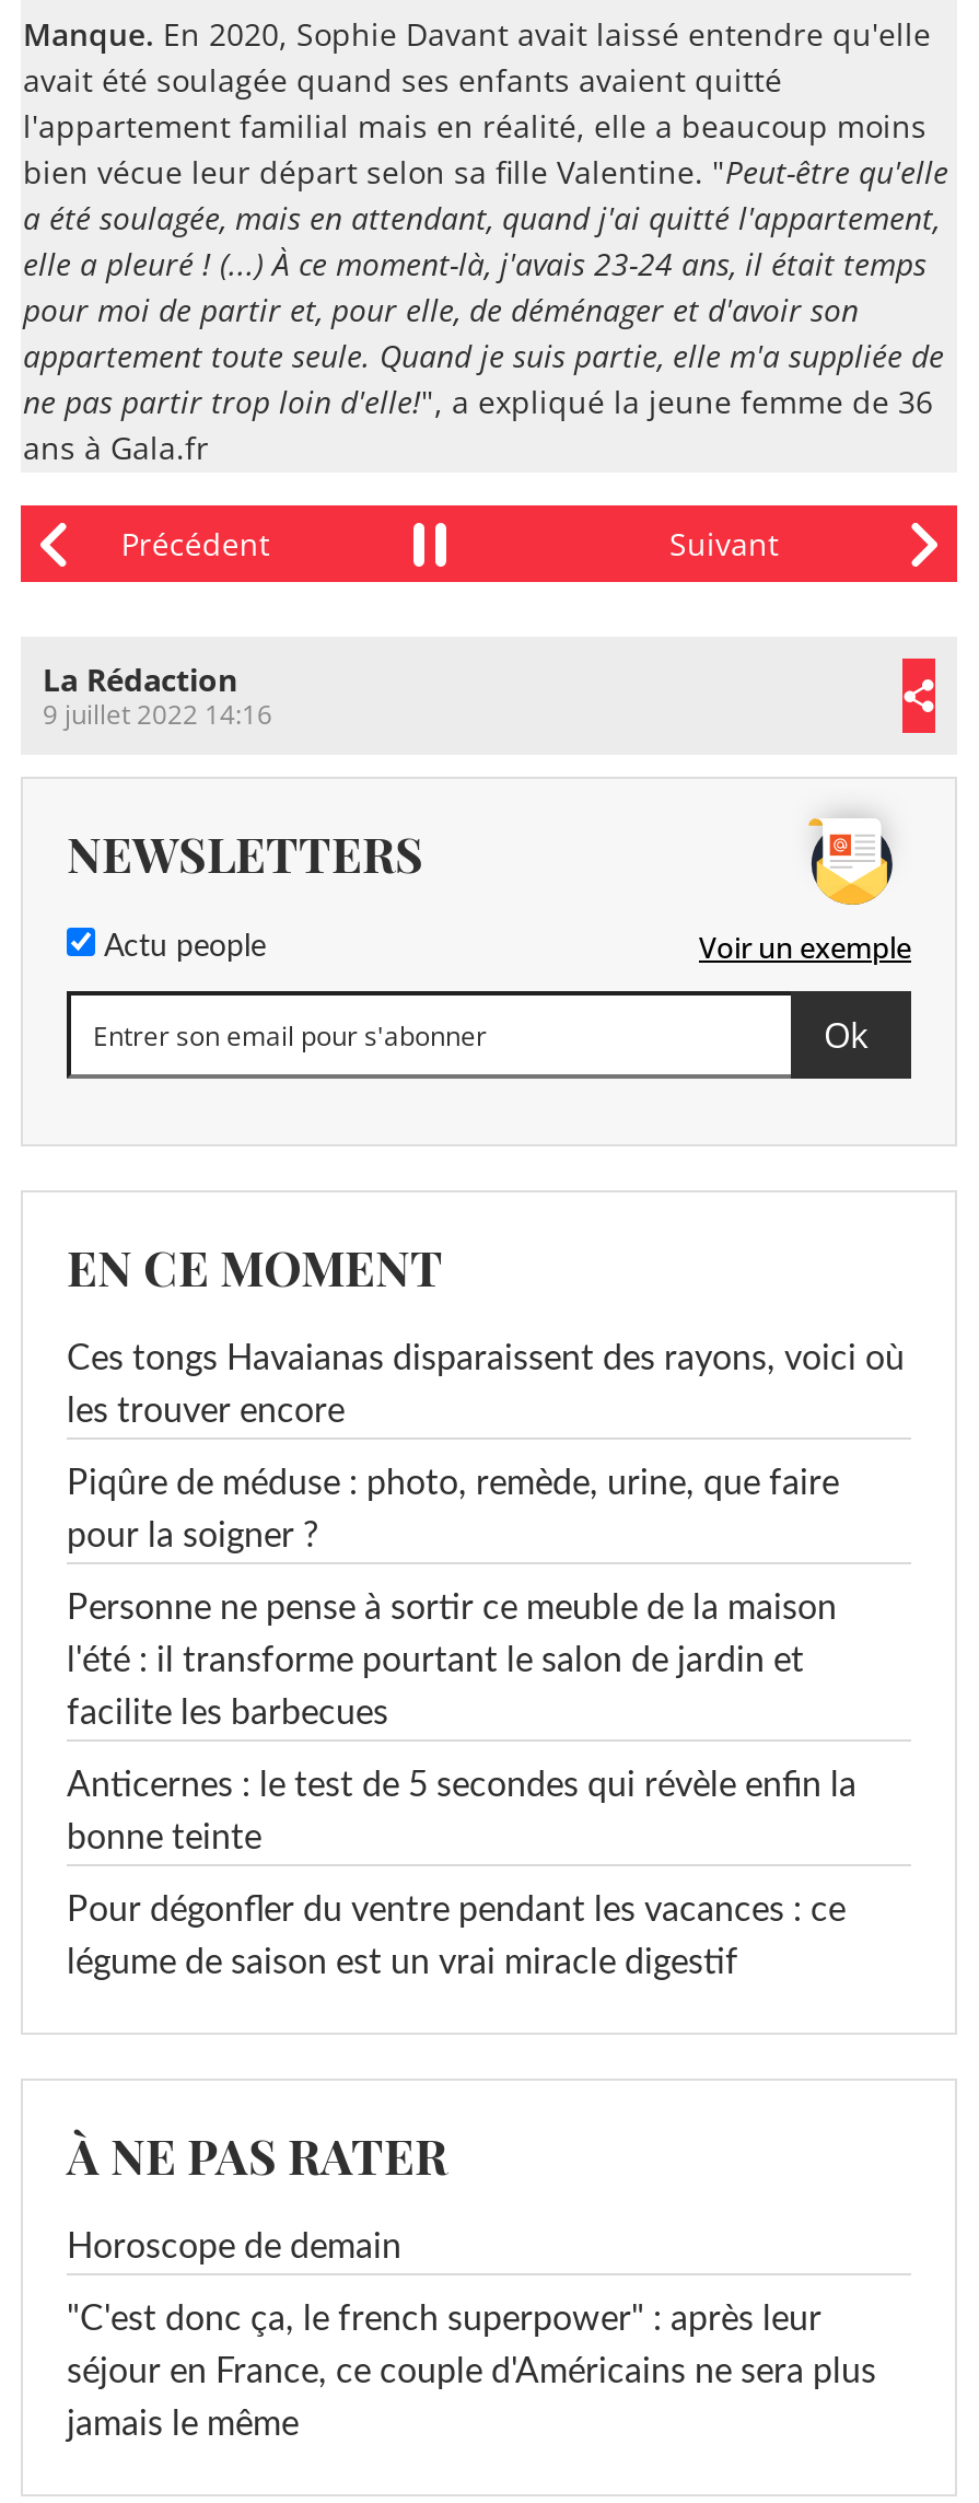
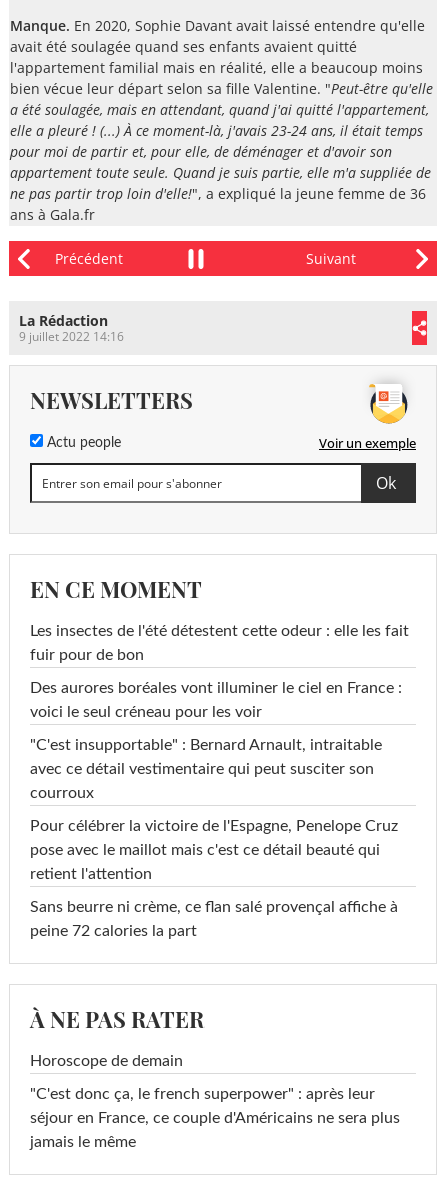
[67,1341,905,1980] Ces tongs Havaianas disparaissent des rayons, voici où | les trouver encore | Piqûre de méduse : photo, remède, urine, que faire | pour la soigner ? | Personne ne pense à sortir ce meuble de la maison | l'été : il transforme pourtant le salon de jardin et | facilite les barbecues | Anticernes : le test de 5 secondes qui révèle enfin la | bonne teinte | Pour dégonfler du ventre pendant les vacances : ce | légume de saison est un vrai miracle digestif -> [30,623,409,939] Les insectes de l'été détestent cette odeur : elle les fait | fuir pour de bon | Des aurores boréales vont illuminer le ciel en France : | voici le seul créneau pour les voir | "C'est insupportable" : Bernard Arnault, intraitable | avec ce détail vestimentaire qui peut susciter son | courroux | Pour célébrer la victoire de l'Espagne, Penelope Cruz | pose avec le maillot mais c'est ce détail beauté qui | retient l'attention | Sans beurre ni crème, ce flan salé provençal affiche à | peine 72 calories la part

